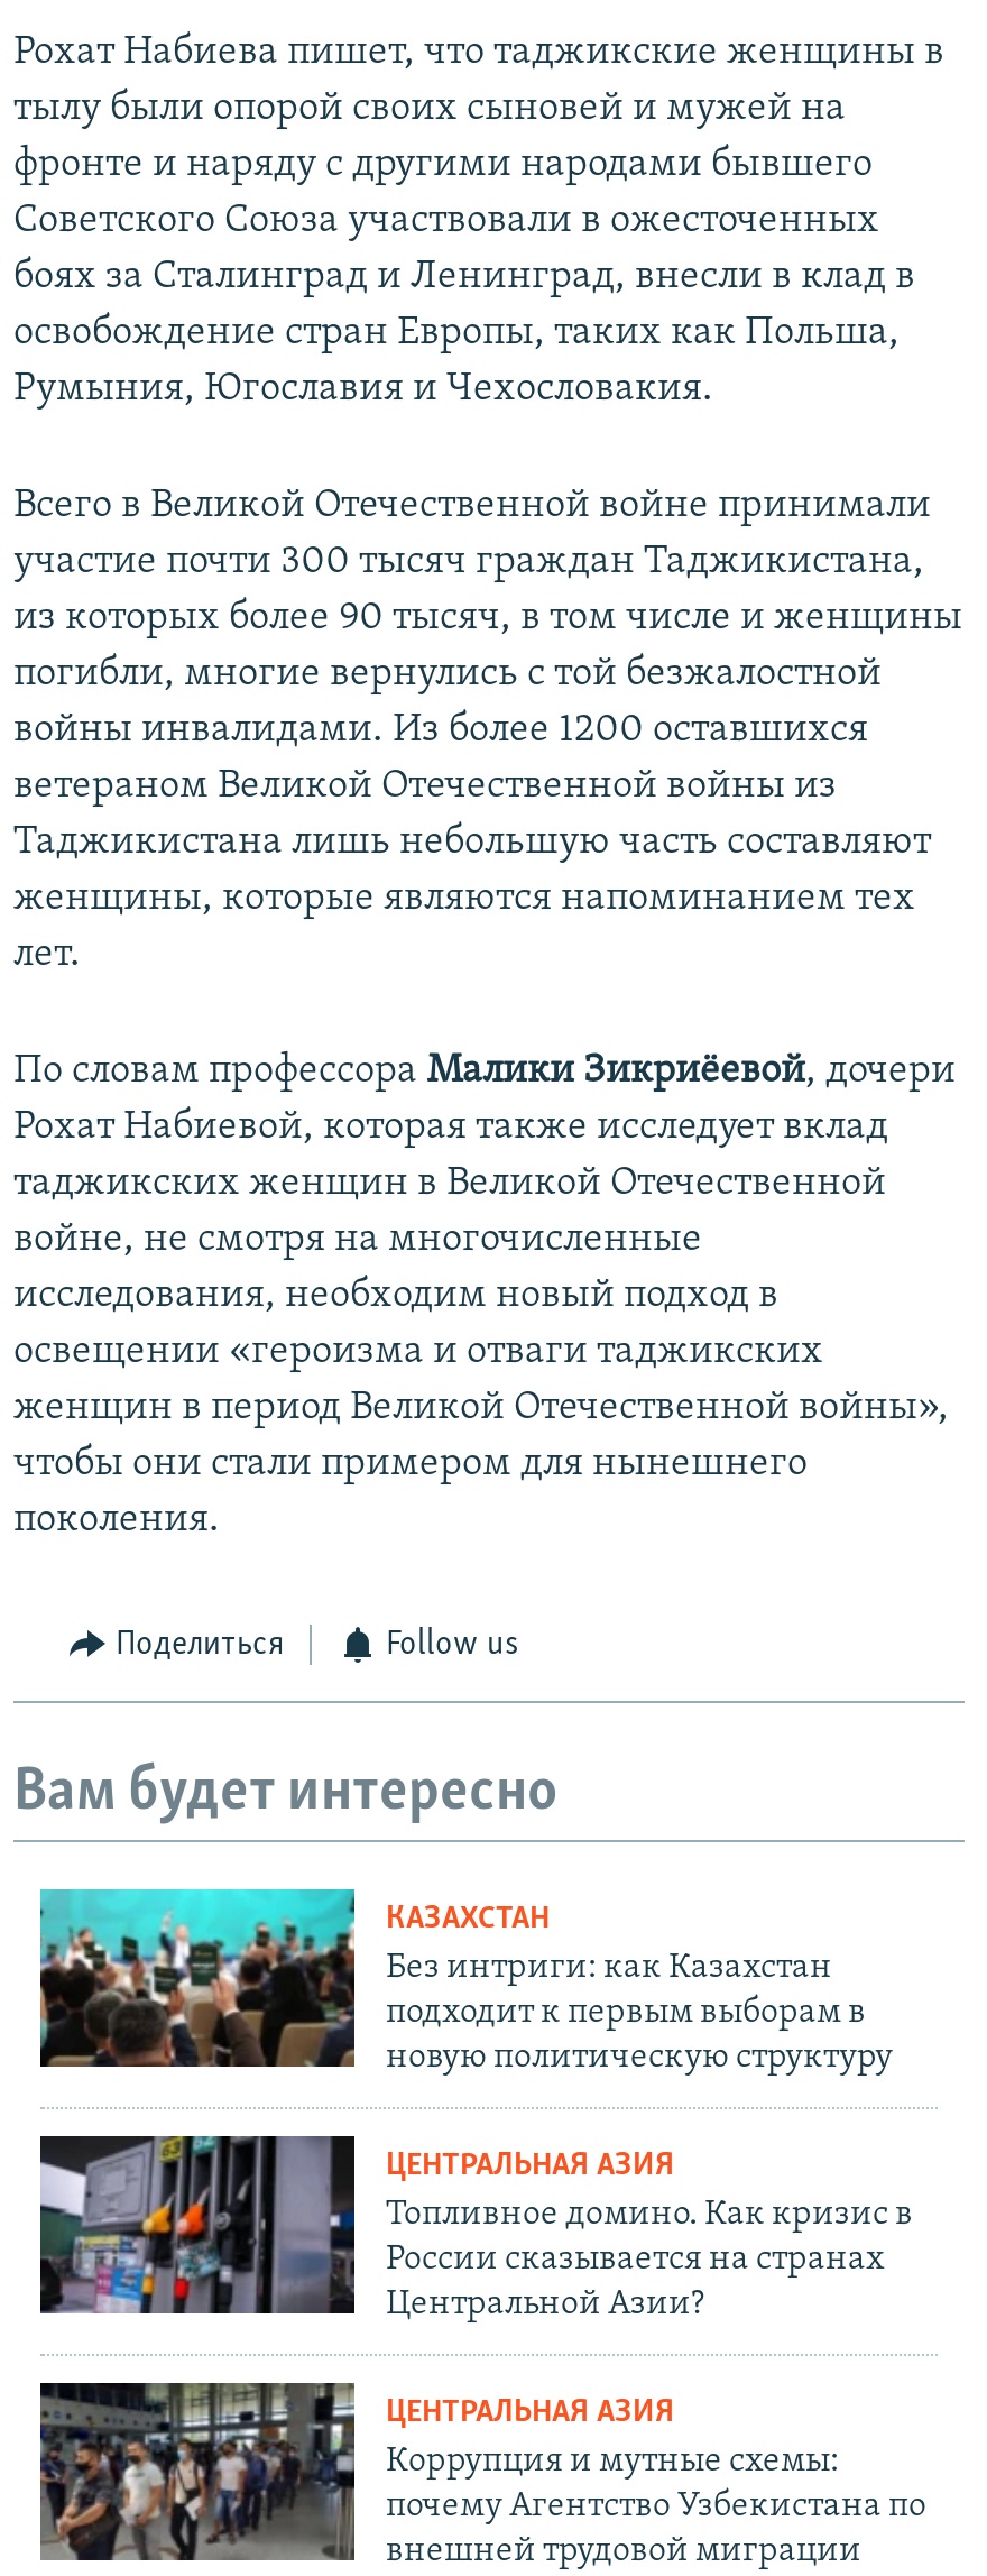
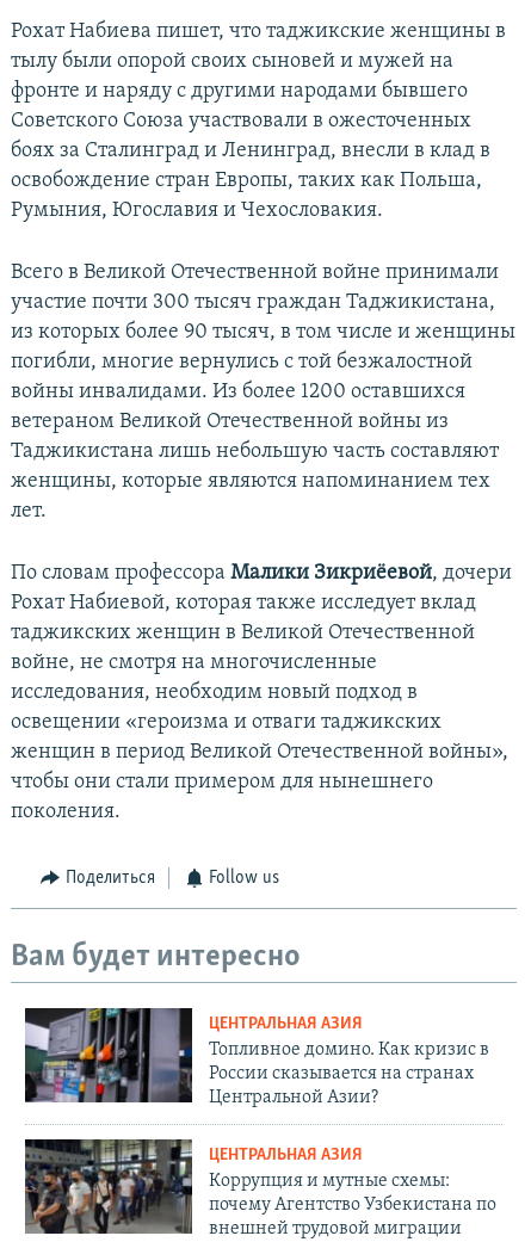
[38,1887,893,2077] [image] | КАЗАХСТАН | Без интриги: как Казахстан | подходит к первым выборам в | новую политическую структуру -> none

